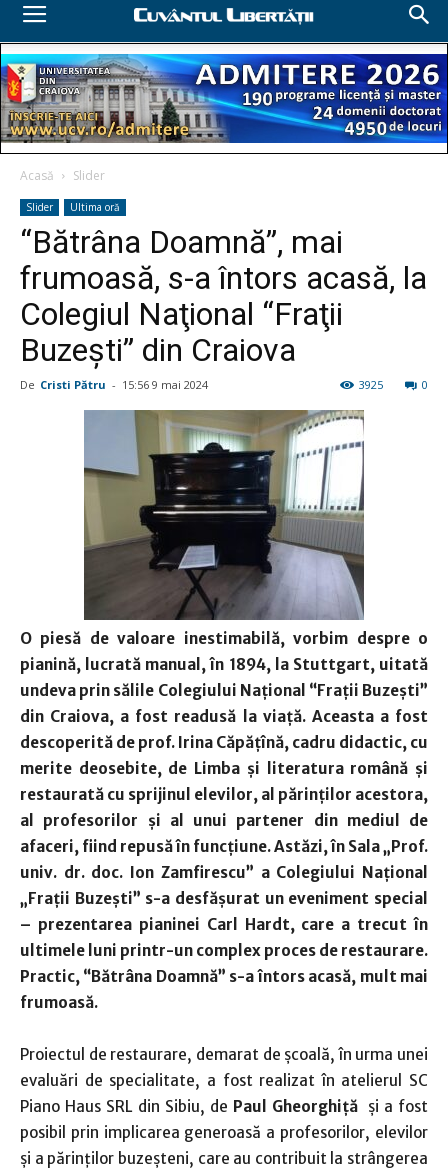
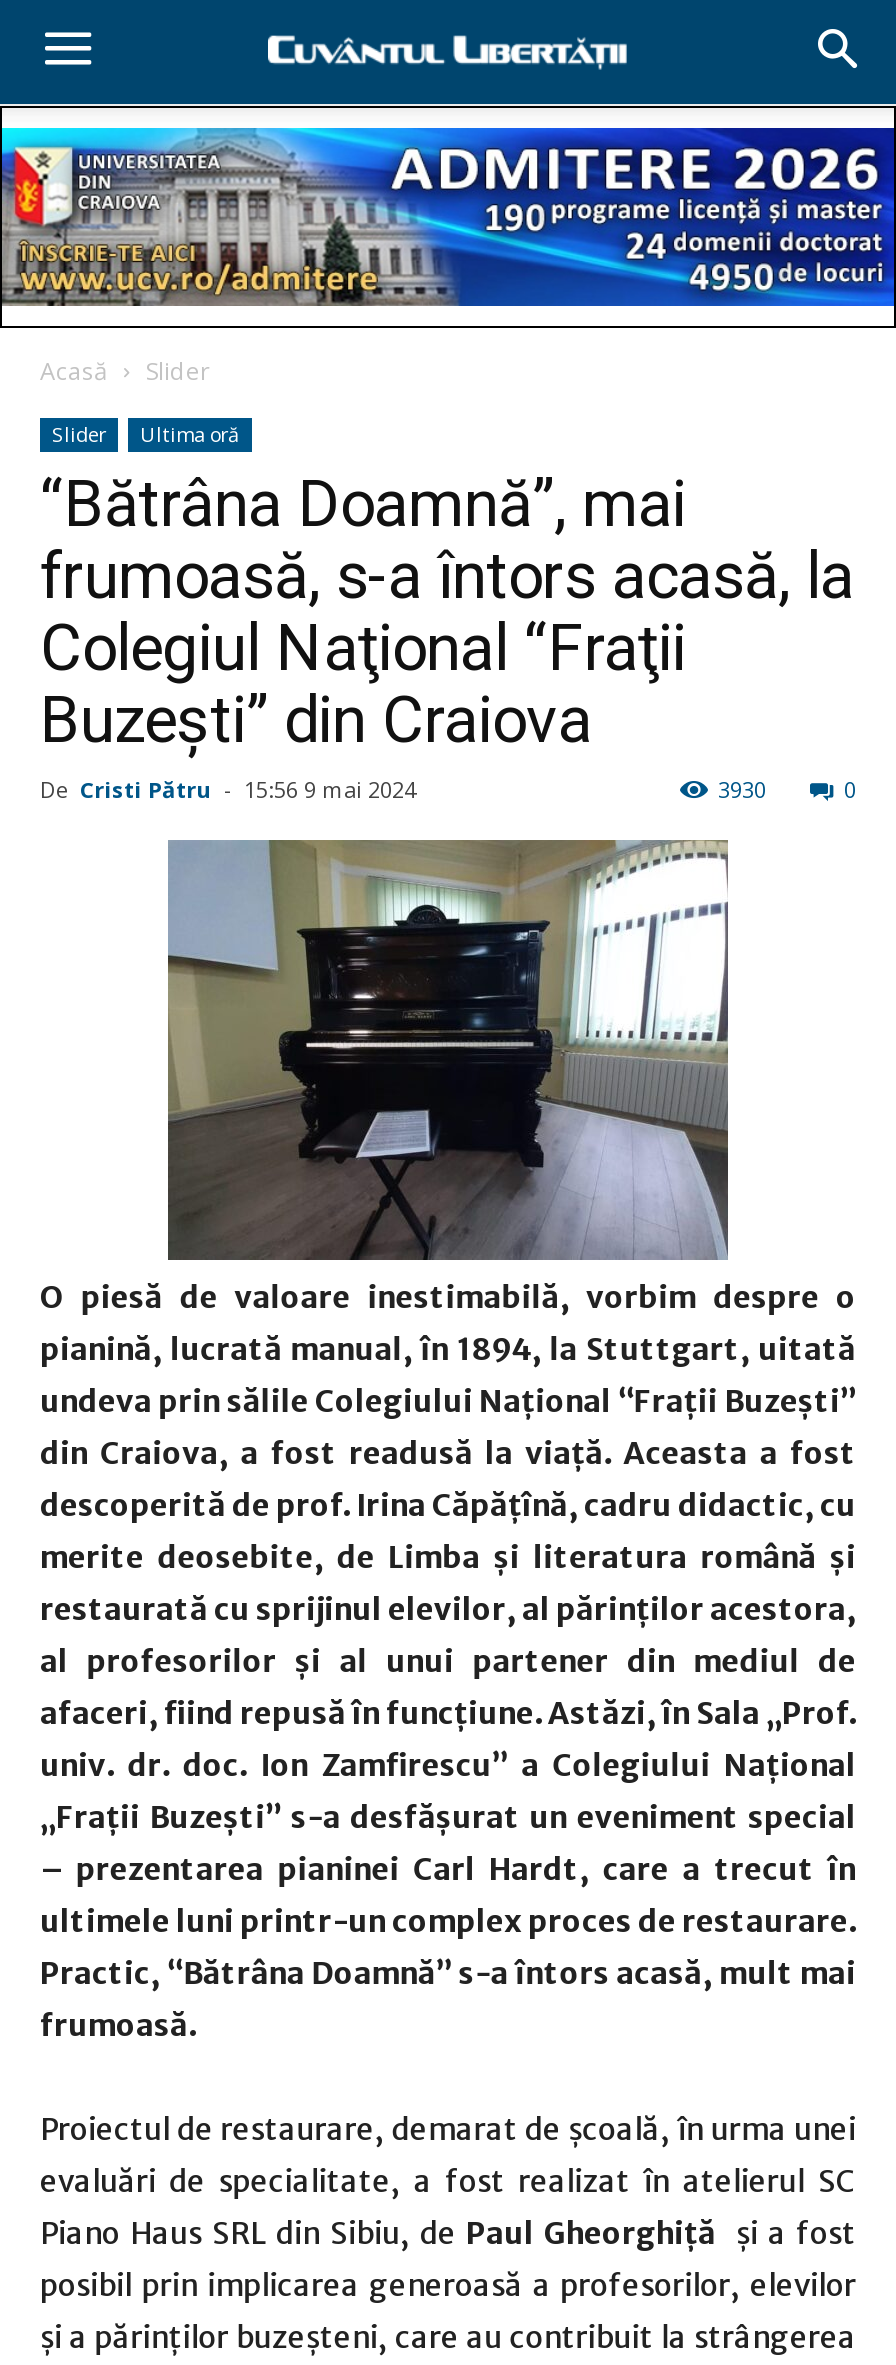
[359,377,383,392] 3925 -> [718,774,766,804] 3930

